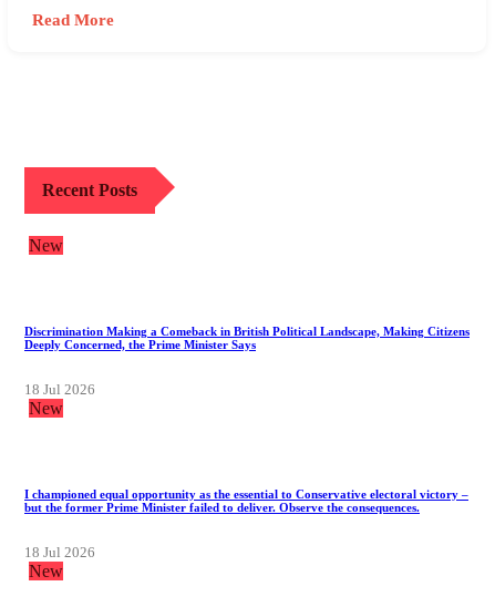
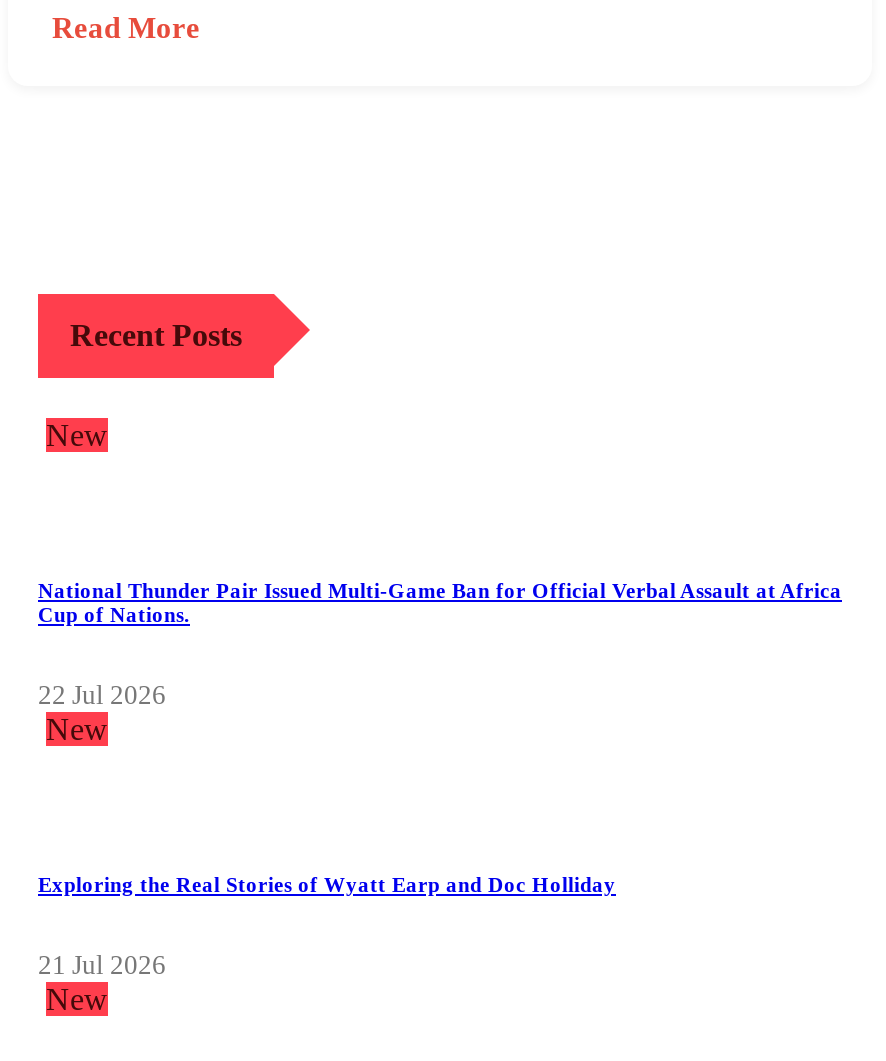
[24,325,470,351] Discrimination Making a Comeback in British Political Landscape, Making Citizens | Deeply Concerned, the Prime Minister Says -> [38,578,842,626] National Thunder Pair Issued Multi-Game Ban for Official Verbal Assault at Africa | Cup of Nations.
[24,381,95,398] 18 Jul 2026 -> [38,680,166,710] 22 Jul 2026
[24,487,468,514] I championed equal opportunity as the essential to Conservative electoral victory – | but the former Prime Minister failed to deliver. Observe the consequences. -> [38,872,616,896] Exploring the Real Stories of Wyatt Earp and Doc Holliday
[24,544,95,560] 18 Jul 2026 -> [38,950,166,980] 21 Jul 2026

